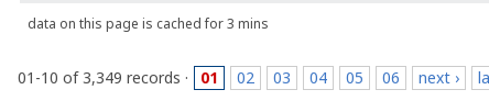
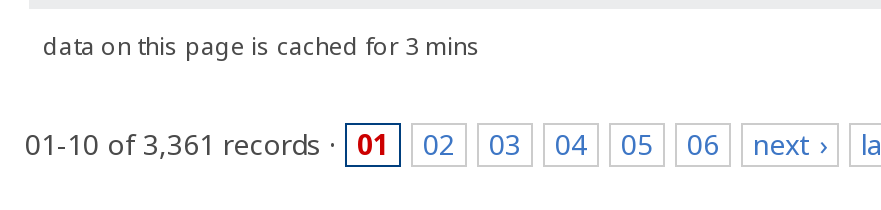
[18,67,218,87] 01-10 of 3,349 records · 01 -> [25,124,389,162] 01-10 of 3,361 records · 01

